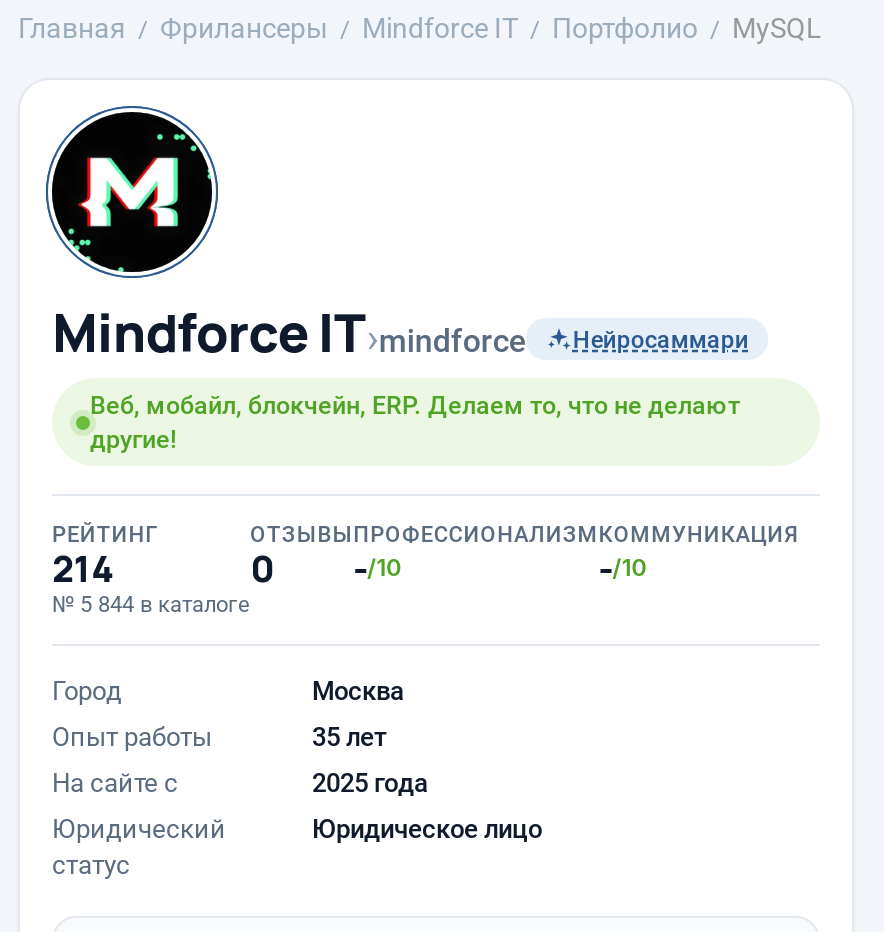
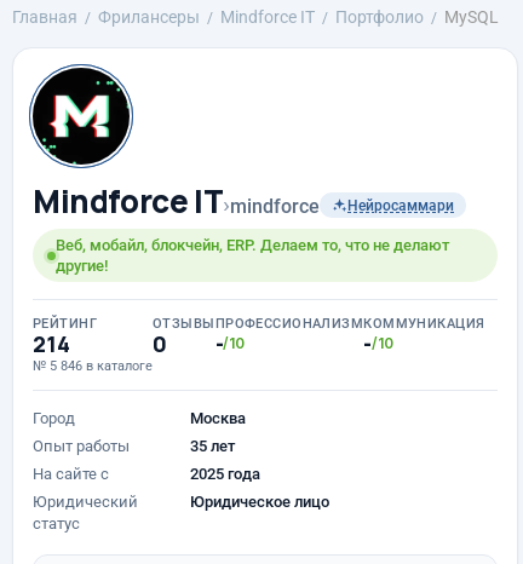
[52,592,250,618] № 5 844 в каталоге -> [33,358,153,374] № 5 846 в каталоге

